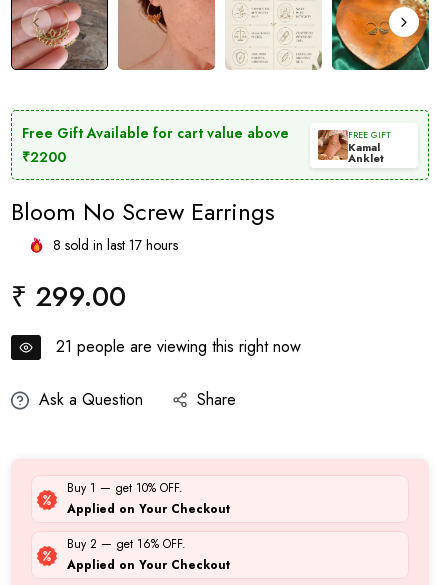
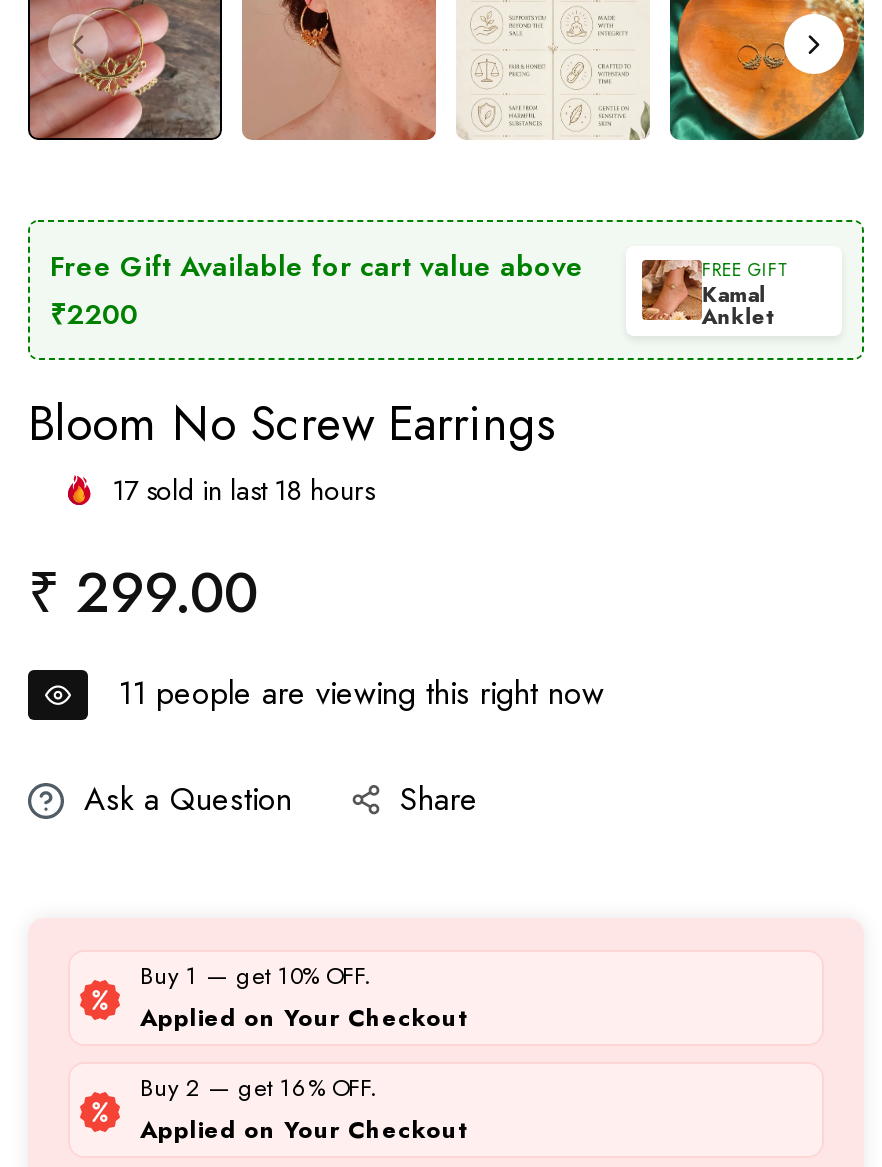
[53,235,178,255] 8 sold in last 17 hours -> [112,470,374,510] 17 sold in last 18 hours
[56,335,301,358] 21 people are viewing this right now -> [118,670,604,716] 11 people are viewing this right now

